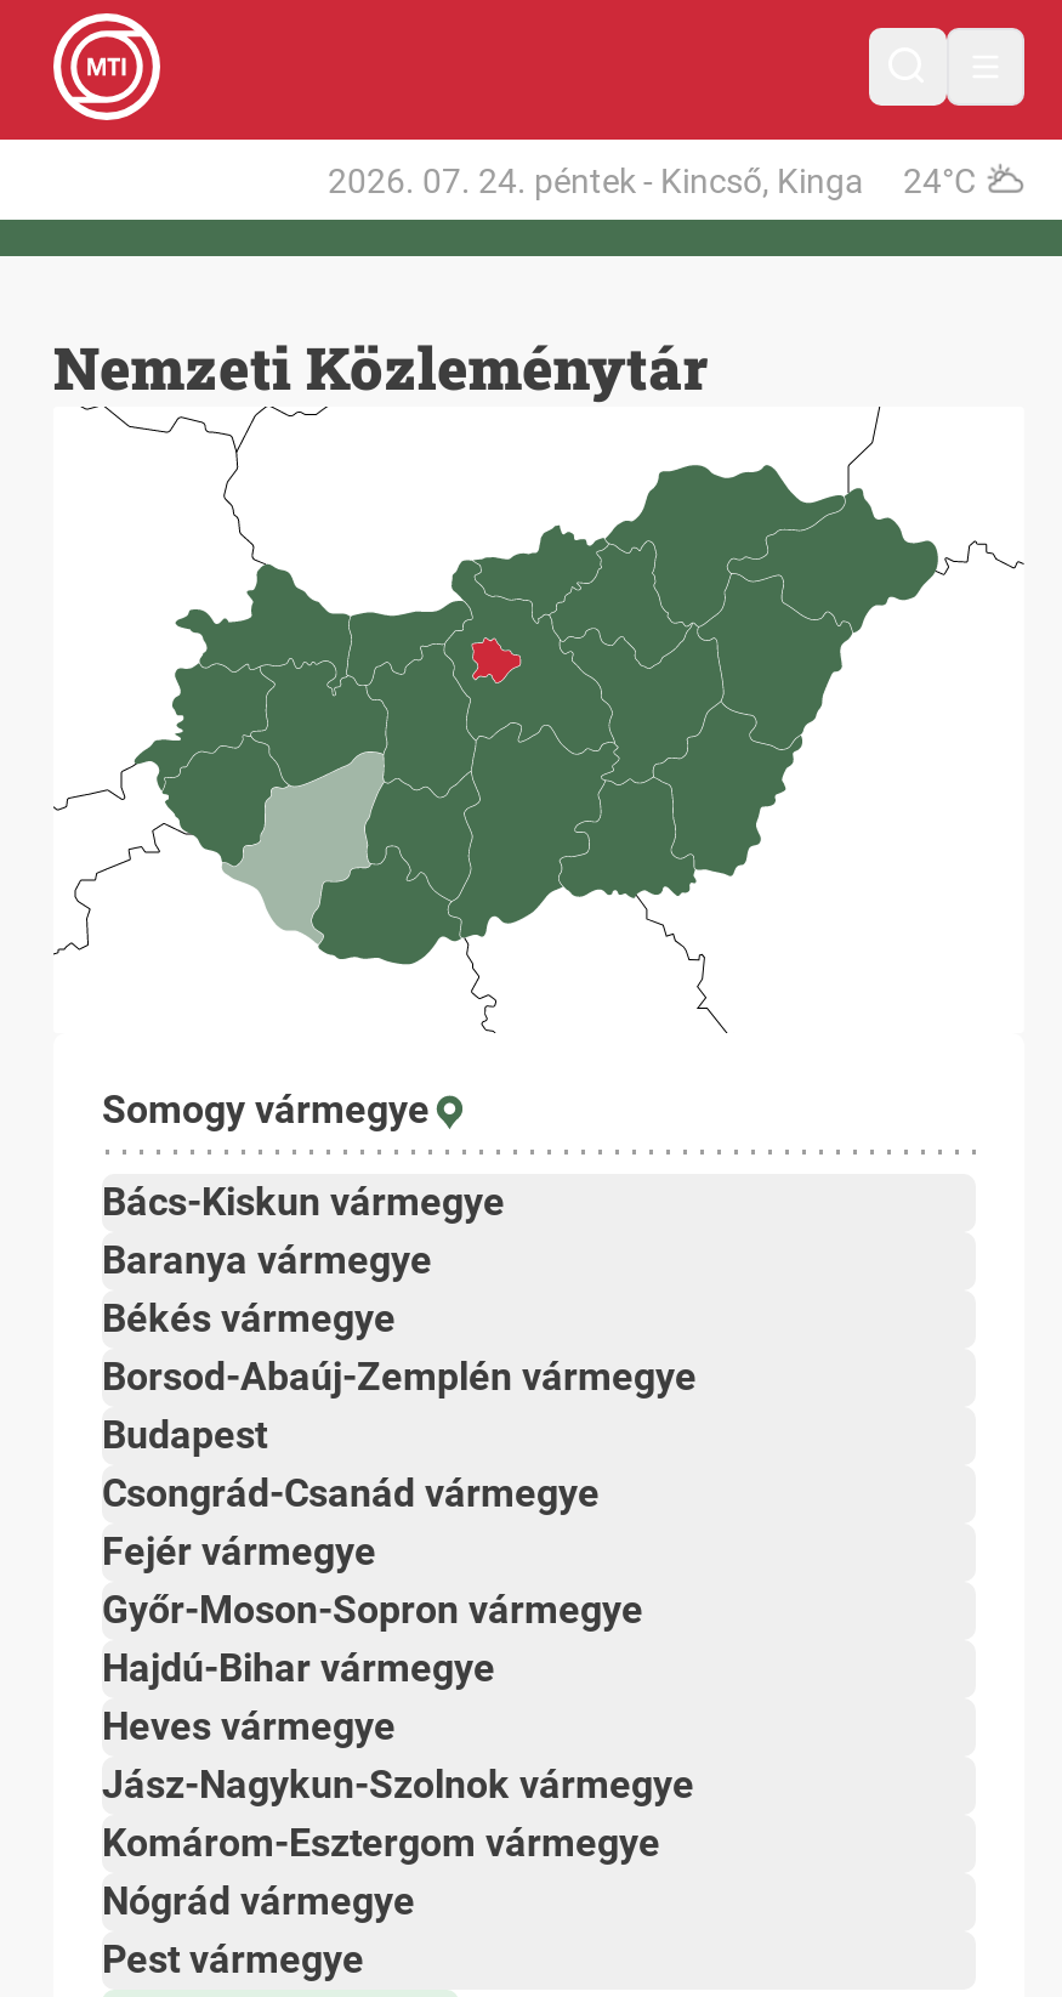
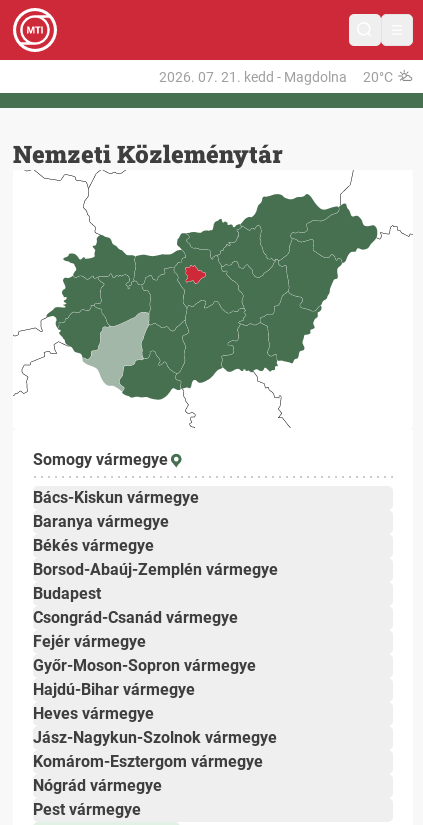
[328,160,976,199] 2026. 07. 24. péntek - Kincső, Kinga | 24°C -> [159,68,393,84] 2026. 07. 21. kedd - Magdolna | 20°C

